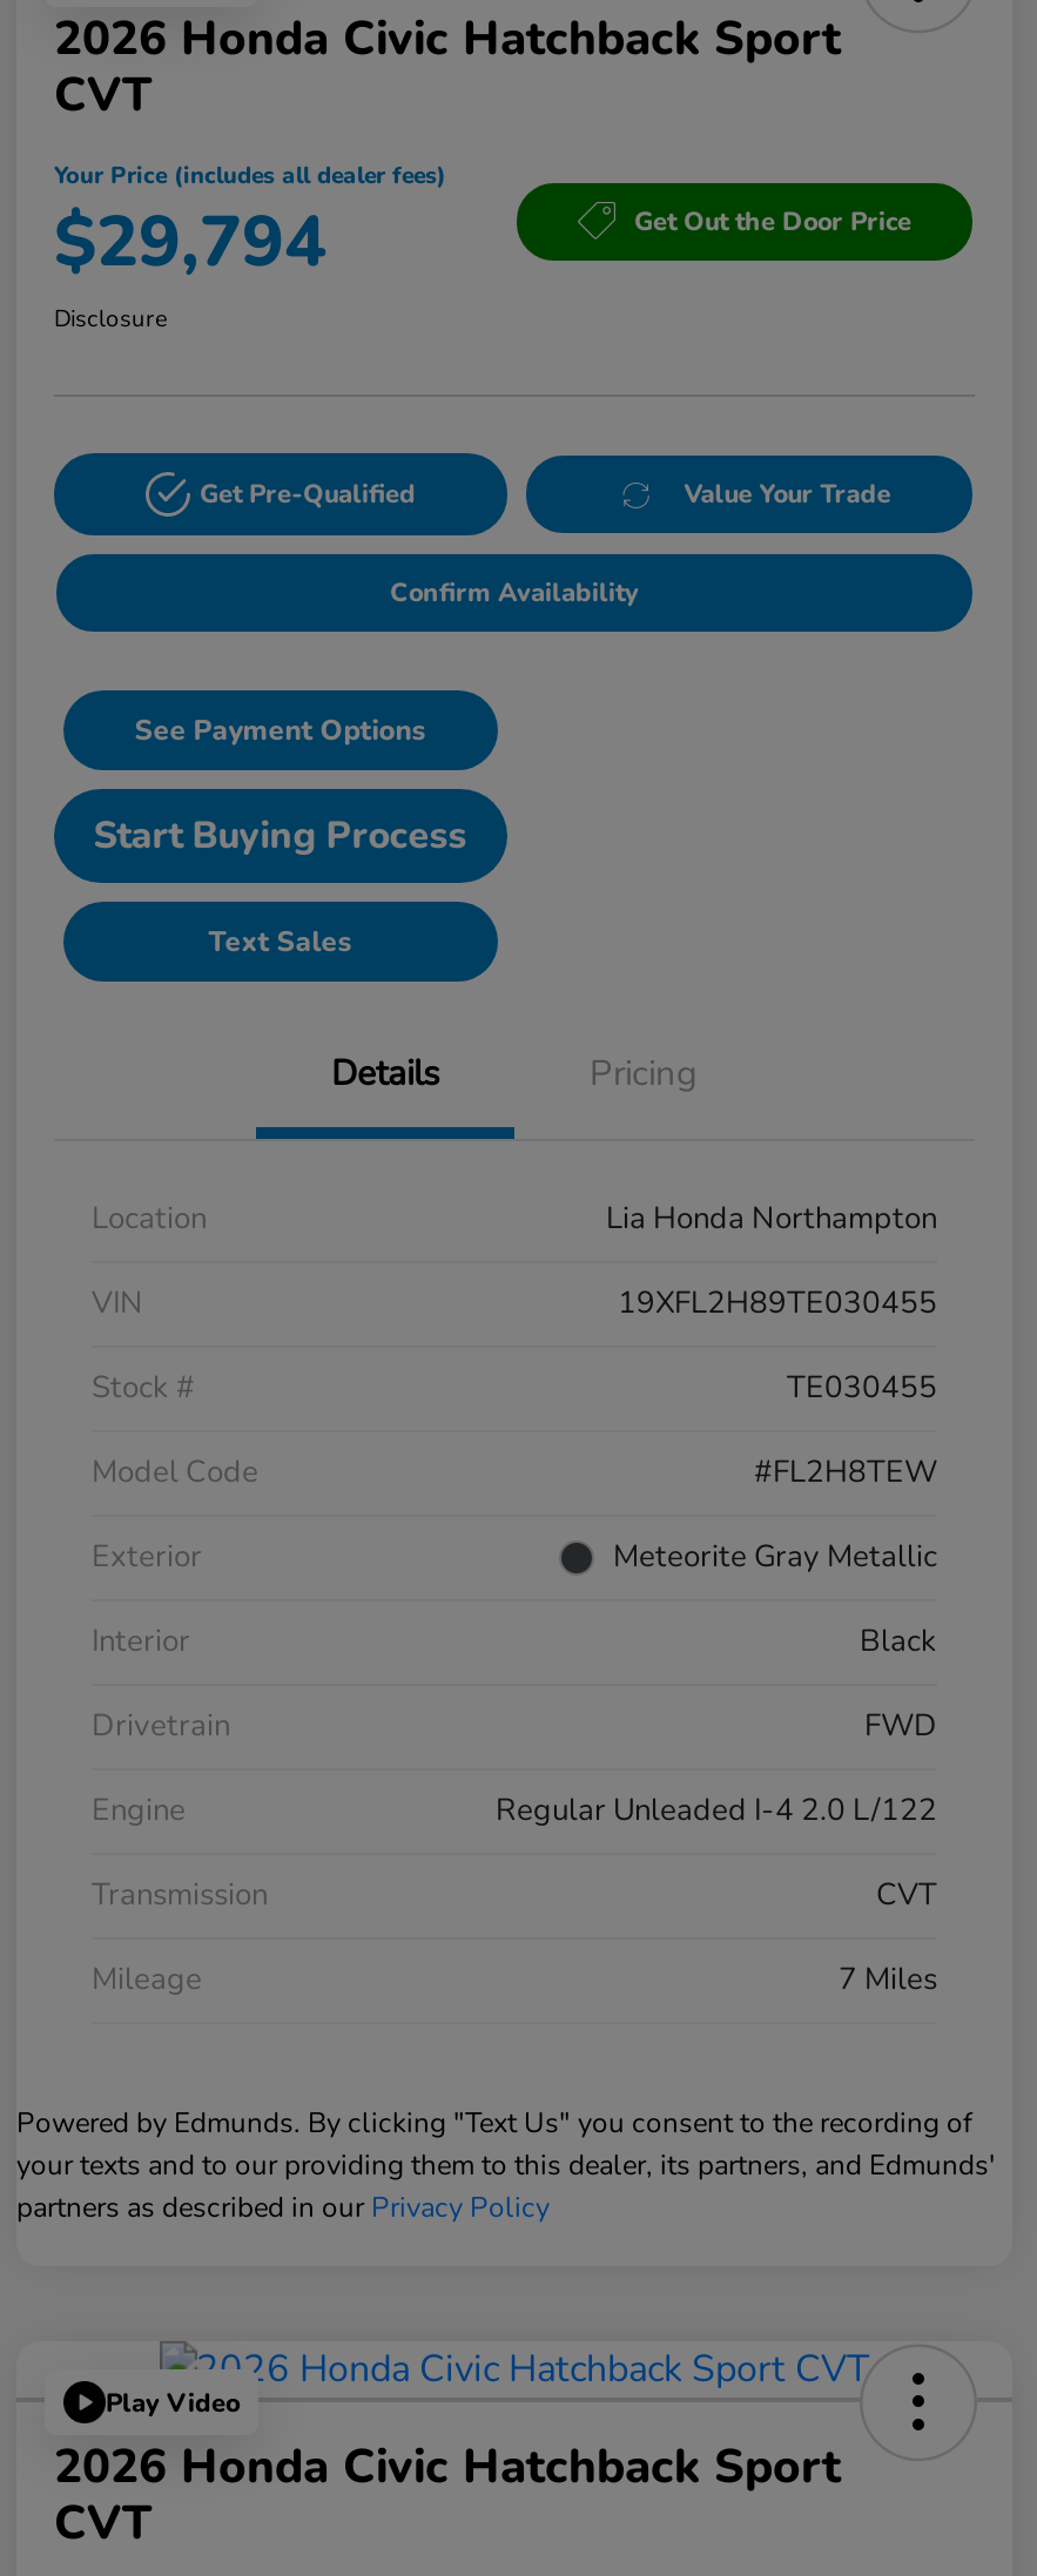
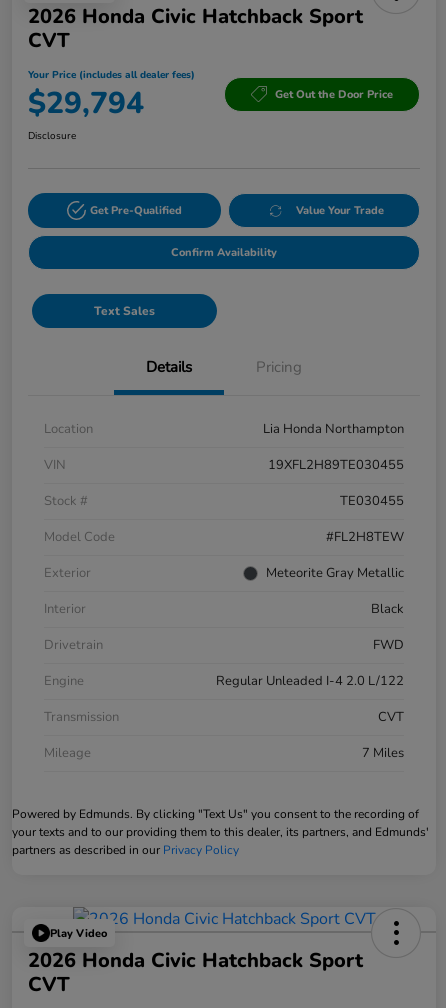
[93,712,467,862] See Payment Options | Start Buying Process -> none

